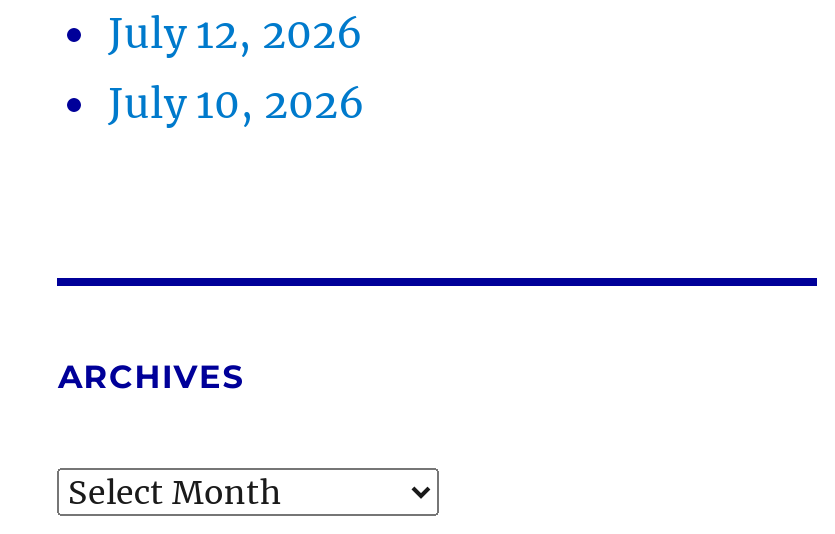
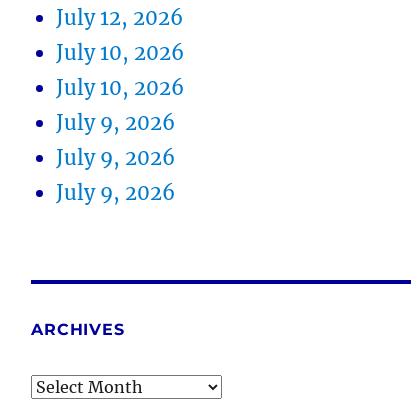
none -> [56,75,184,205] July 10, 2026 | July 9, 2026 | July 9, 2026 | July 9, 2026

